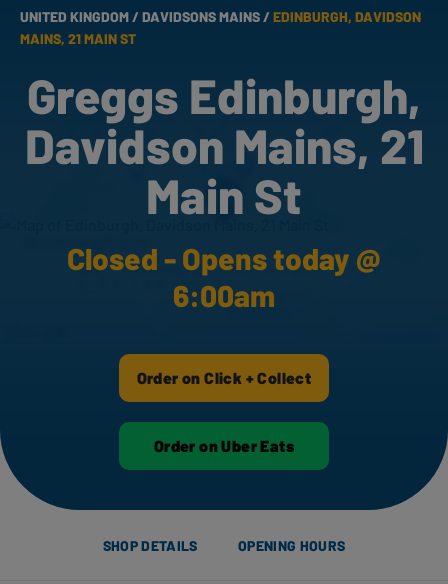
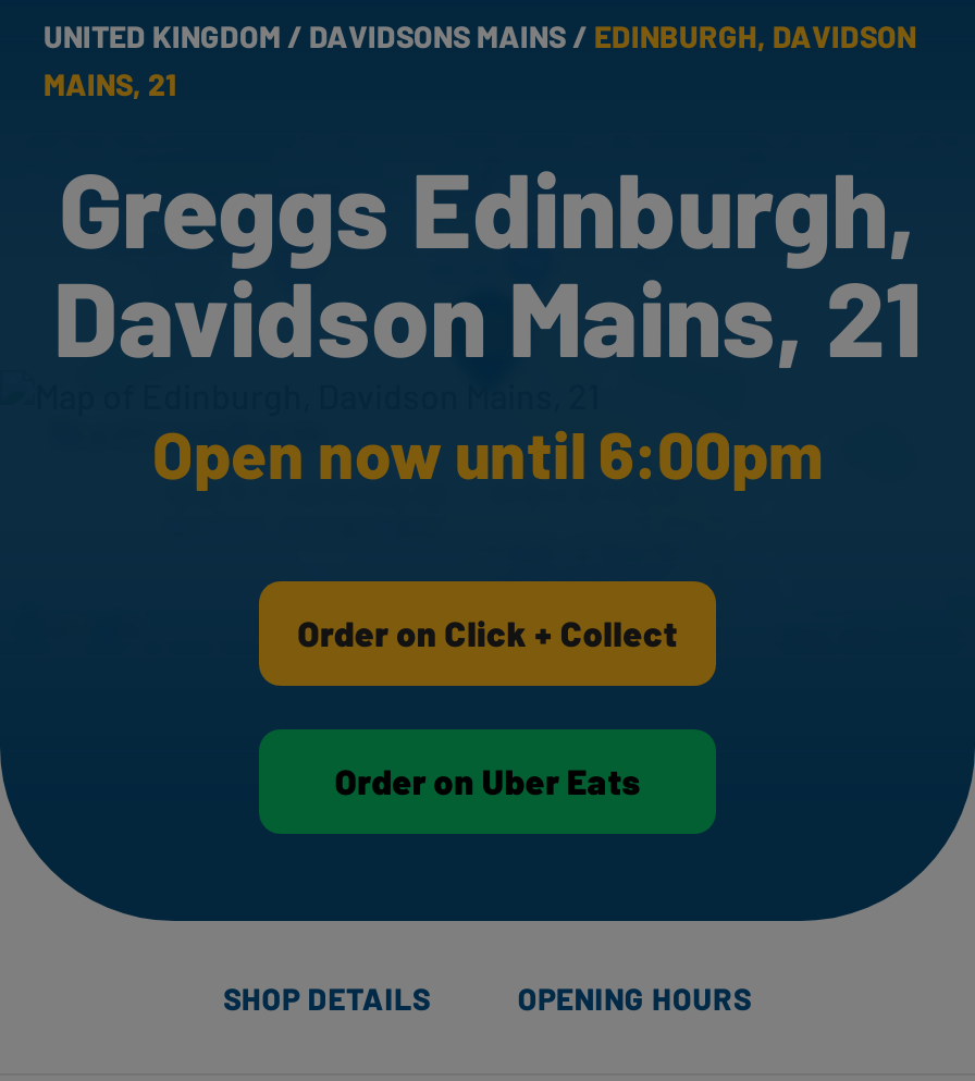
[20,30,136,47] MAINS, 21 MAIN ST -> [44,65,176,102] MAINS, 21
[67,166,381,313] Main St | Closed - Opens today @ | 6:00am -> [152,414,823,492] Open now until 6:00pm

